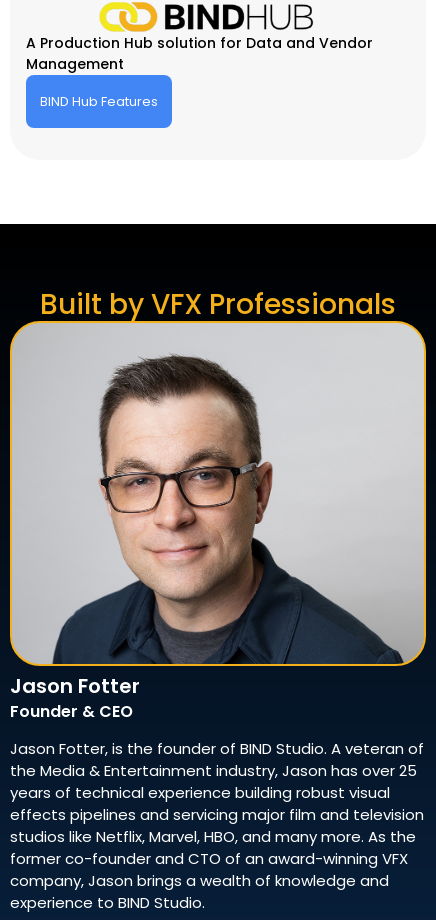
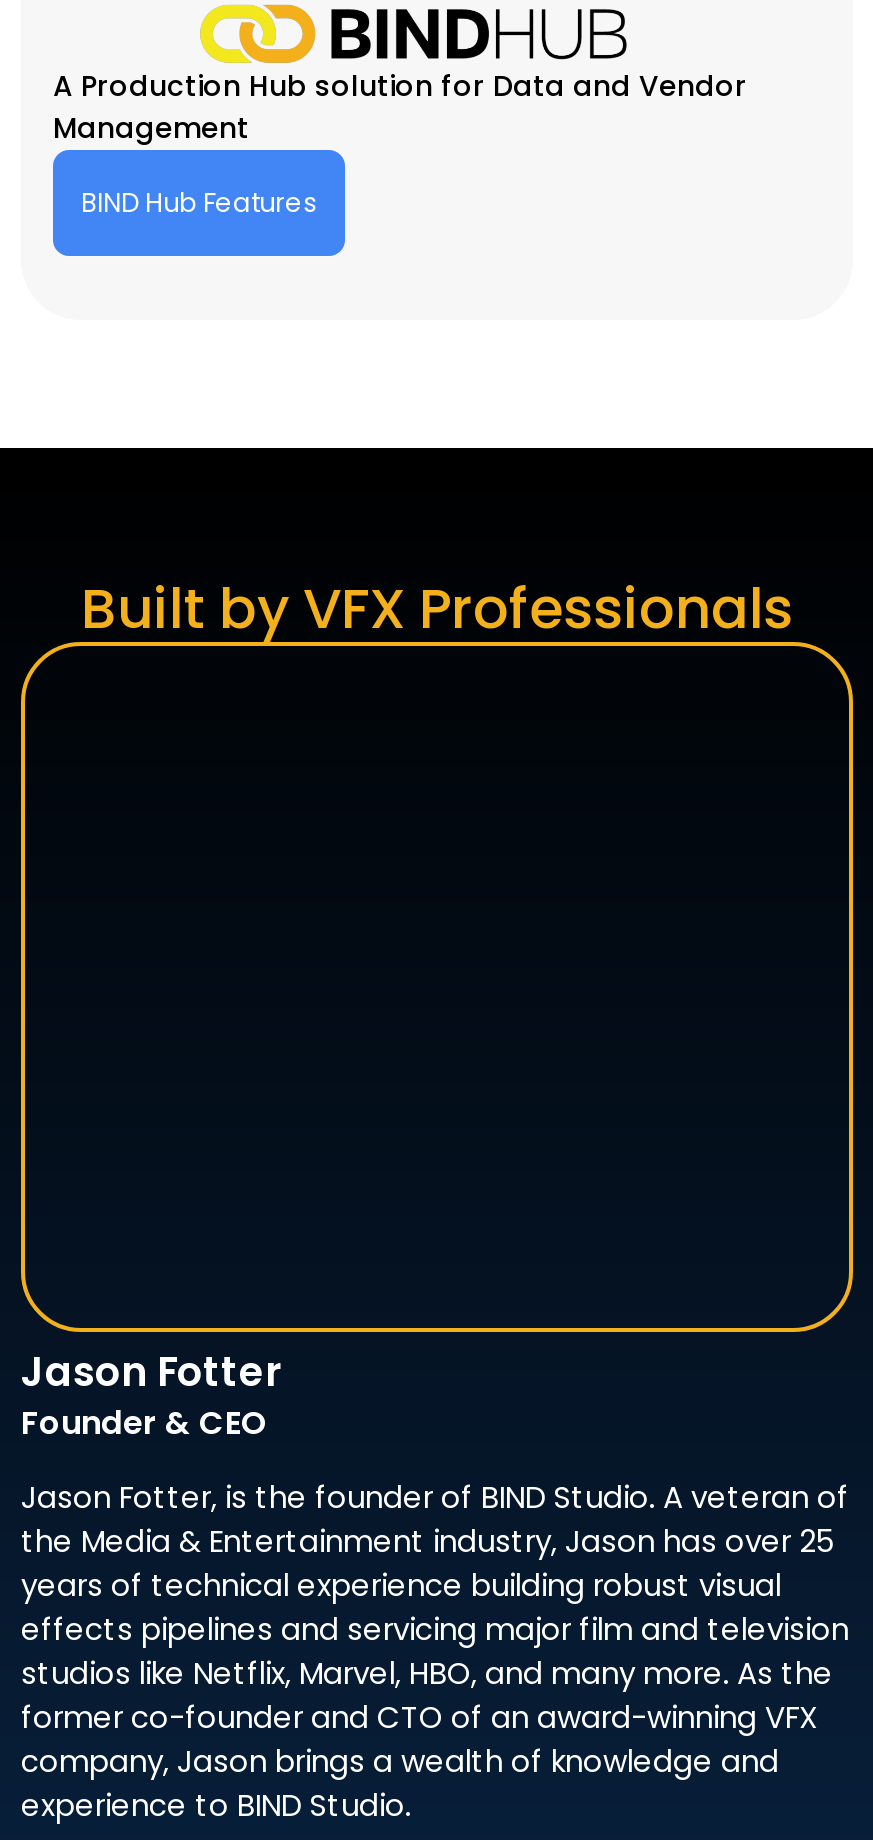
[11,322,425,665] [image] -> none

